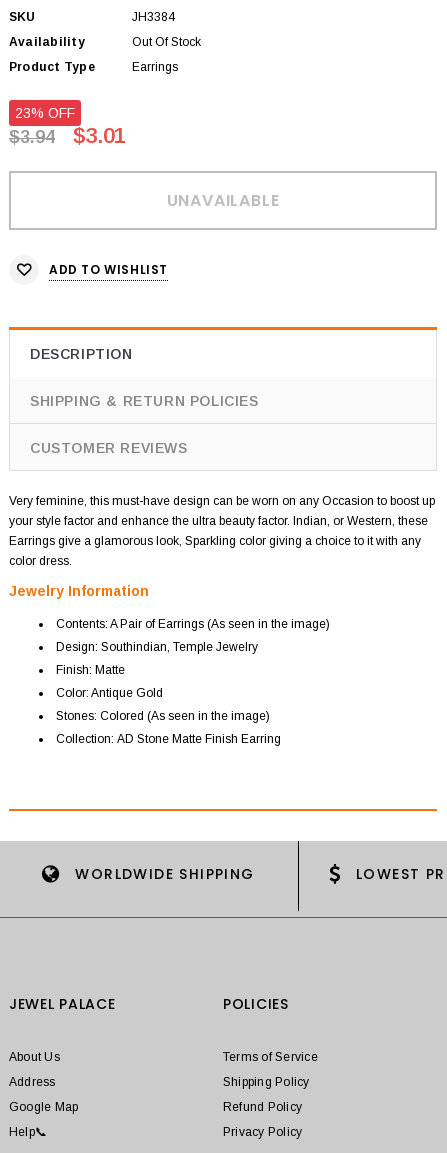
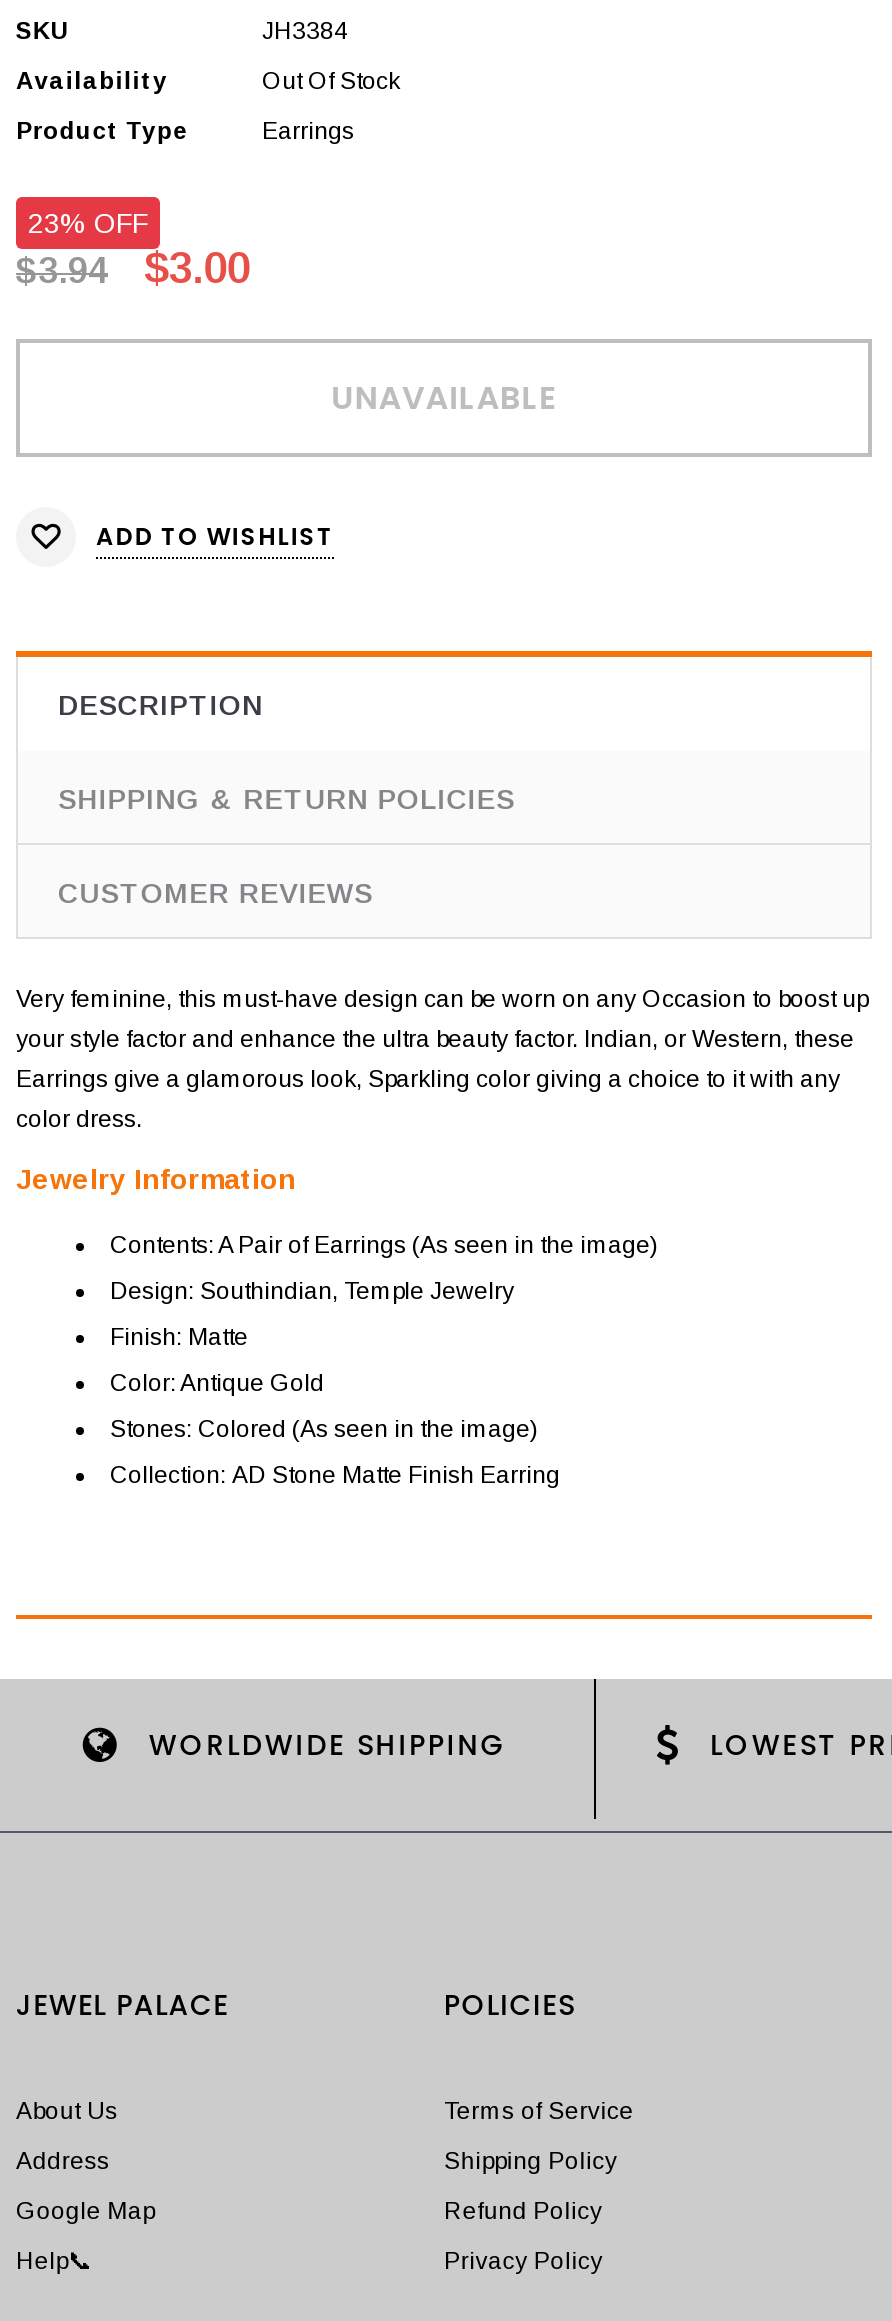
[9,123,126,148] $3.94 $3.01 -> [16,243,250,293] $3.94 $3.00

